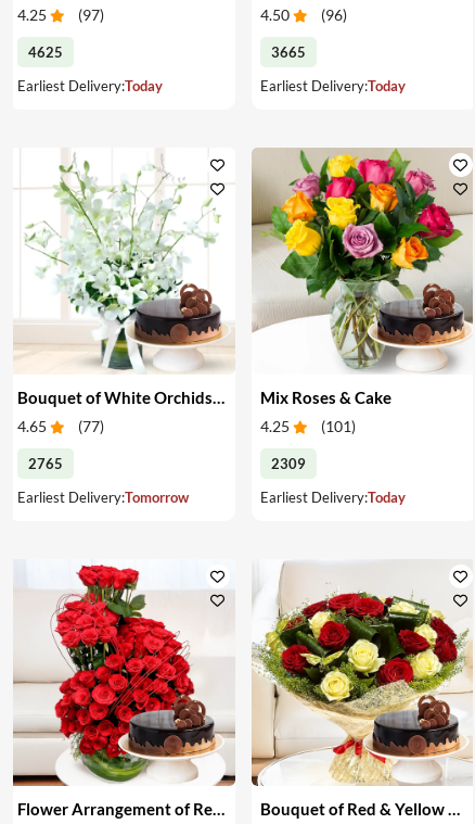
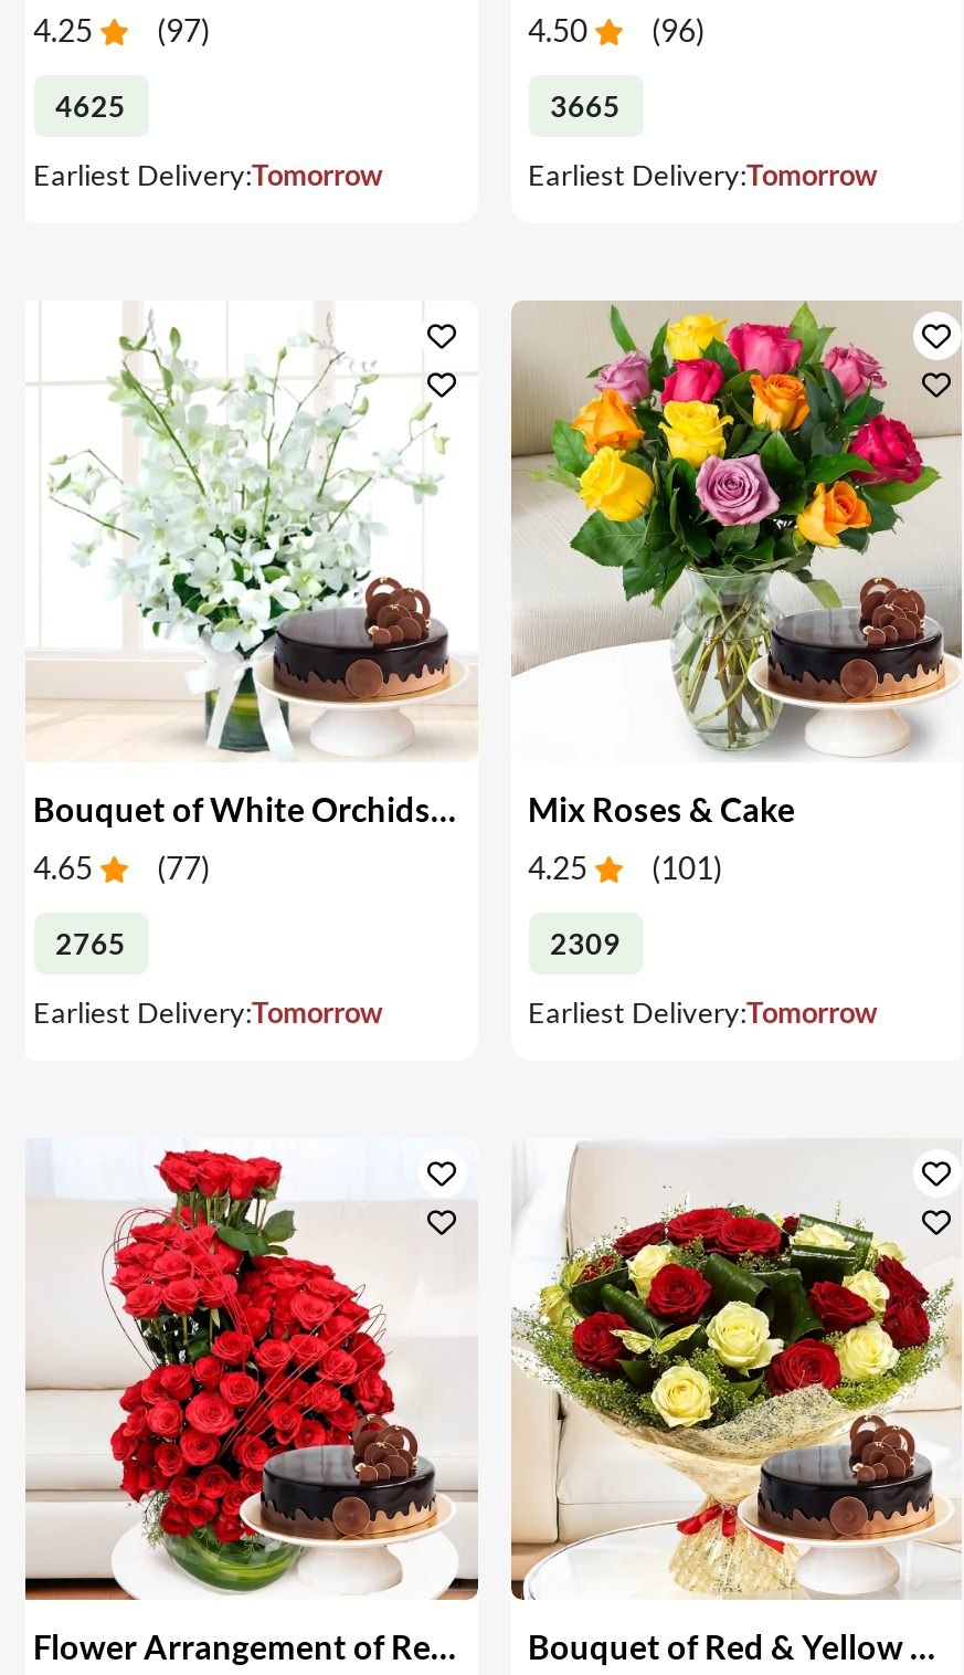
[17,77,162,94] Earliest Delivery:Today -> [33,156,382,191] Earliest Delivery:Tomorrow
[260,77,405,94] Earliest Delivery:Today -> [528,156,877,191] Earliest Delivery:Tomorrow
[260,488,405,505] Earliest Delivery:Today -> [528,993,877,1029] Earliest Delivery:Tomorrow

